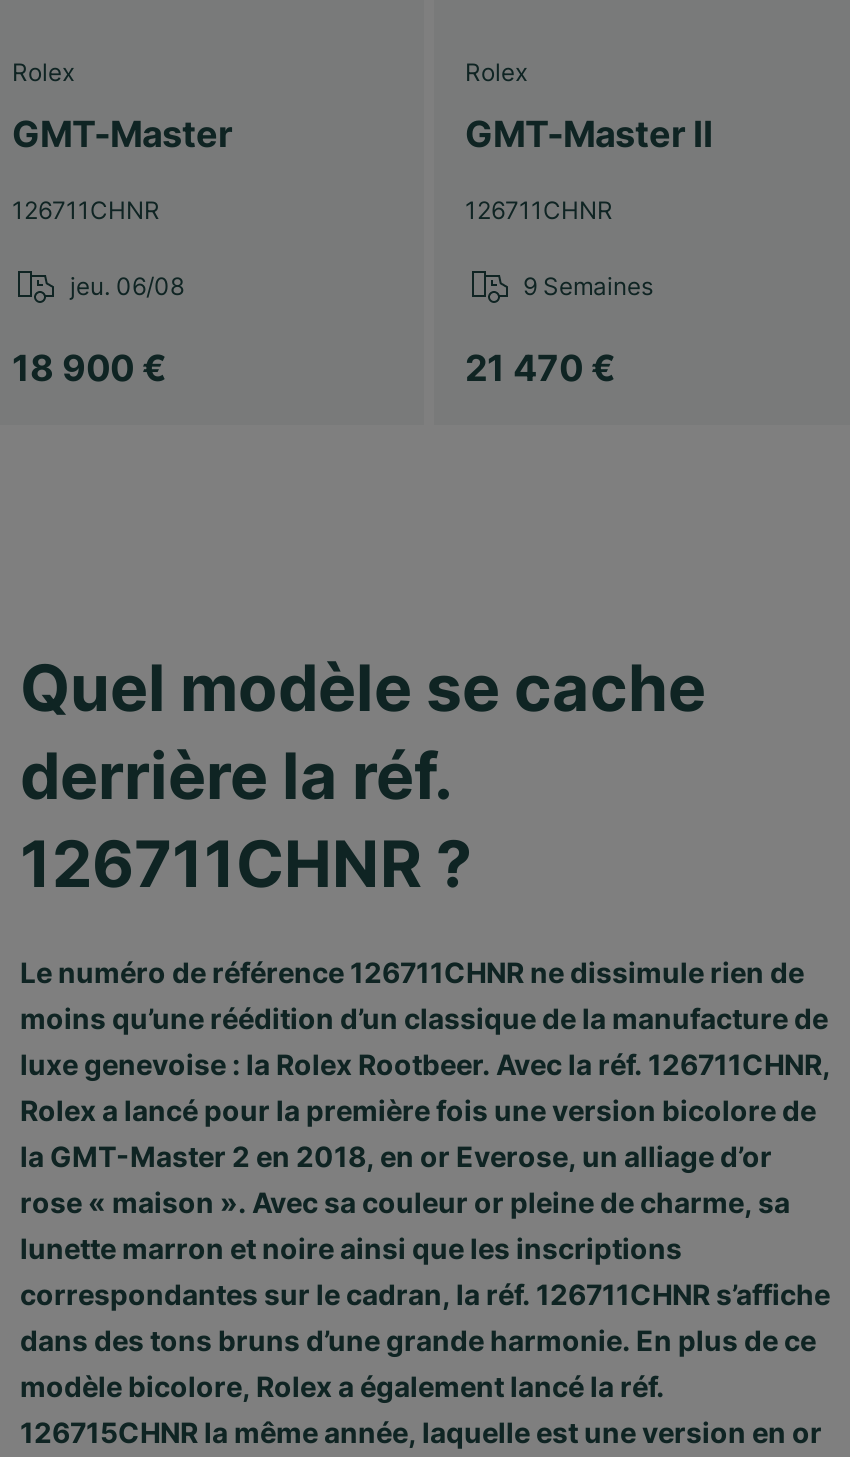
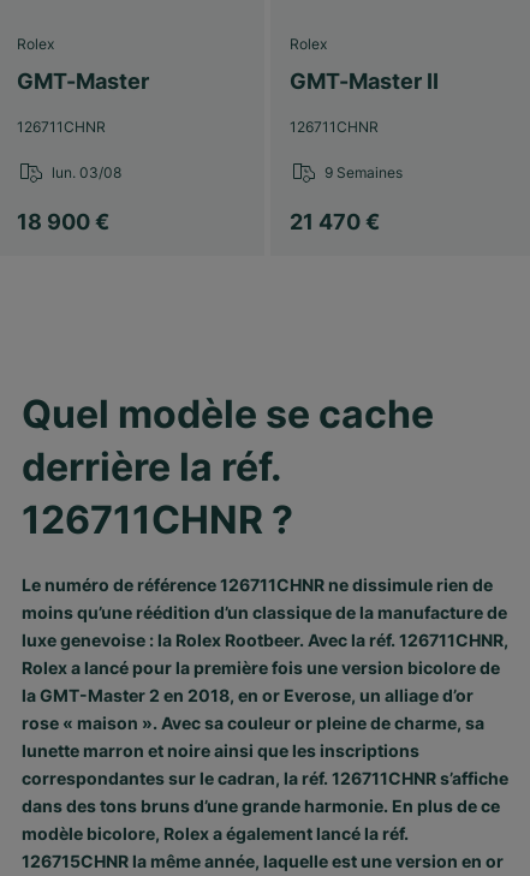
[70,270,184,300] jeu. 06/08 -> [52,163,121,181] lun. 03/08

